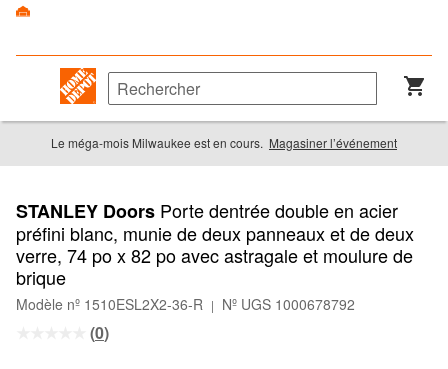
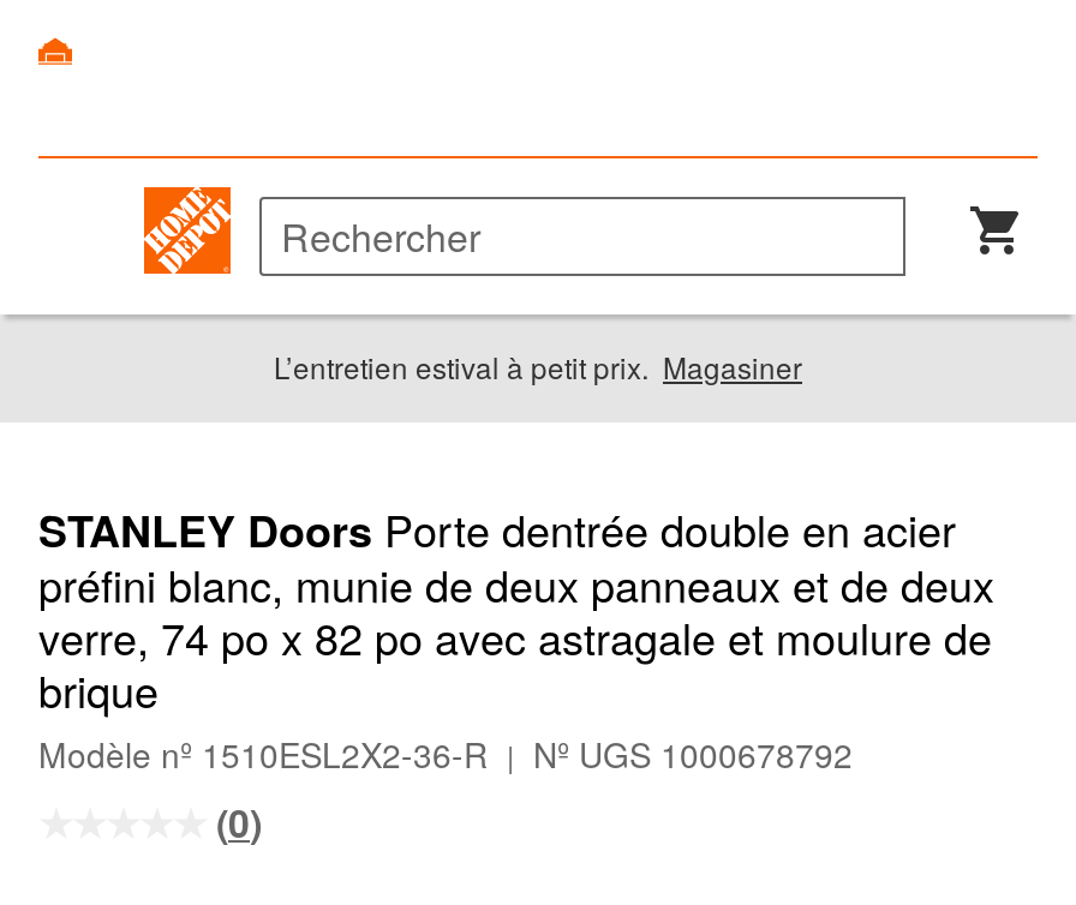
[51,134,397,151] Le méga-mois Milwaukee est en cours. Magasiner l’événement -> [274,347,802,388] L’entretien estival à petit prix. Magasiner

